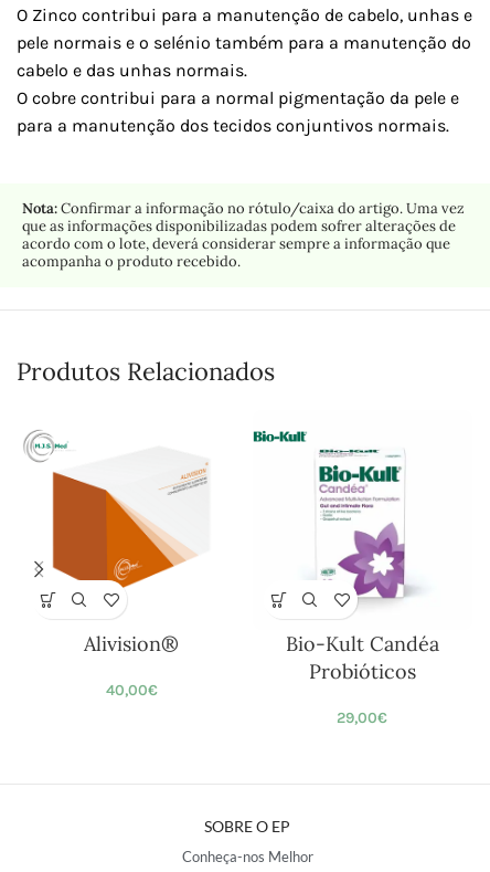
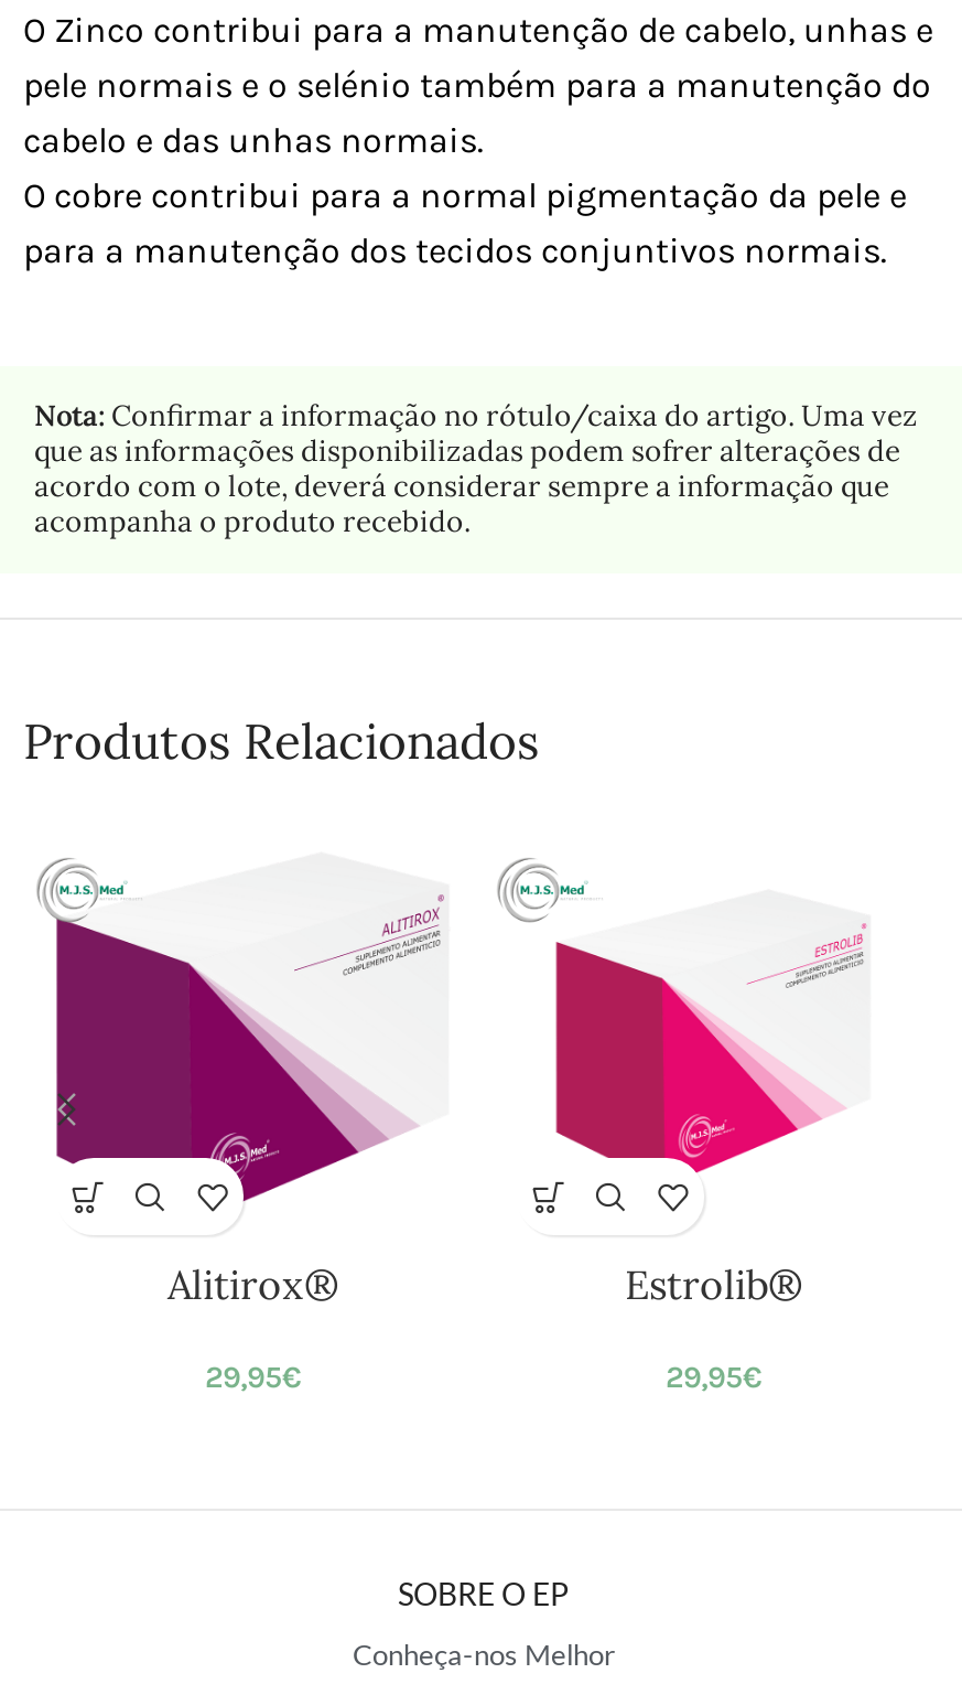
[253,430,439,684] [image] | Bio-Kult Candéa | Probióticos -> [497,862,867,1310] [image] | Estrolib®
[33,462,209,657] [image] | Alivision® -> [54,893,446,1310] [image] | Alitirox®
[106,681,158,700] 40,00€ -> [205,1359,302,1396] 29,95€
[337,709,388,727] 29,00€ -> [666,1359,763,1396] 29,95€

